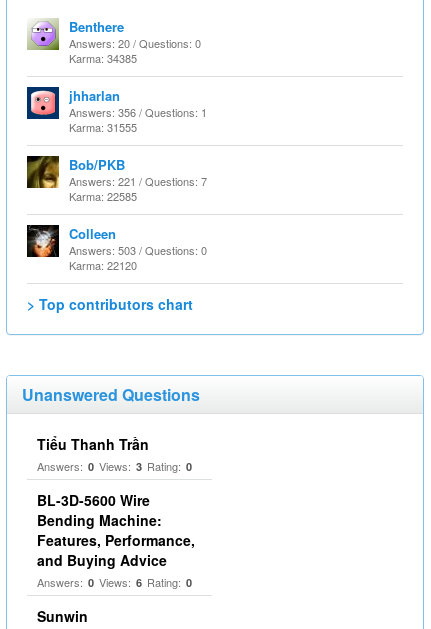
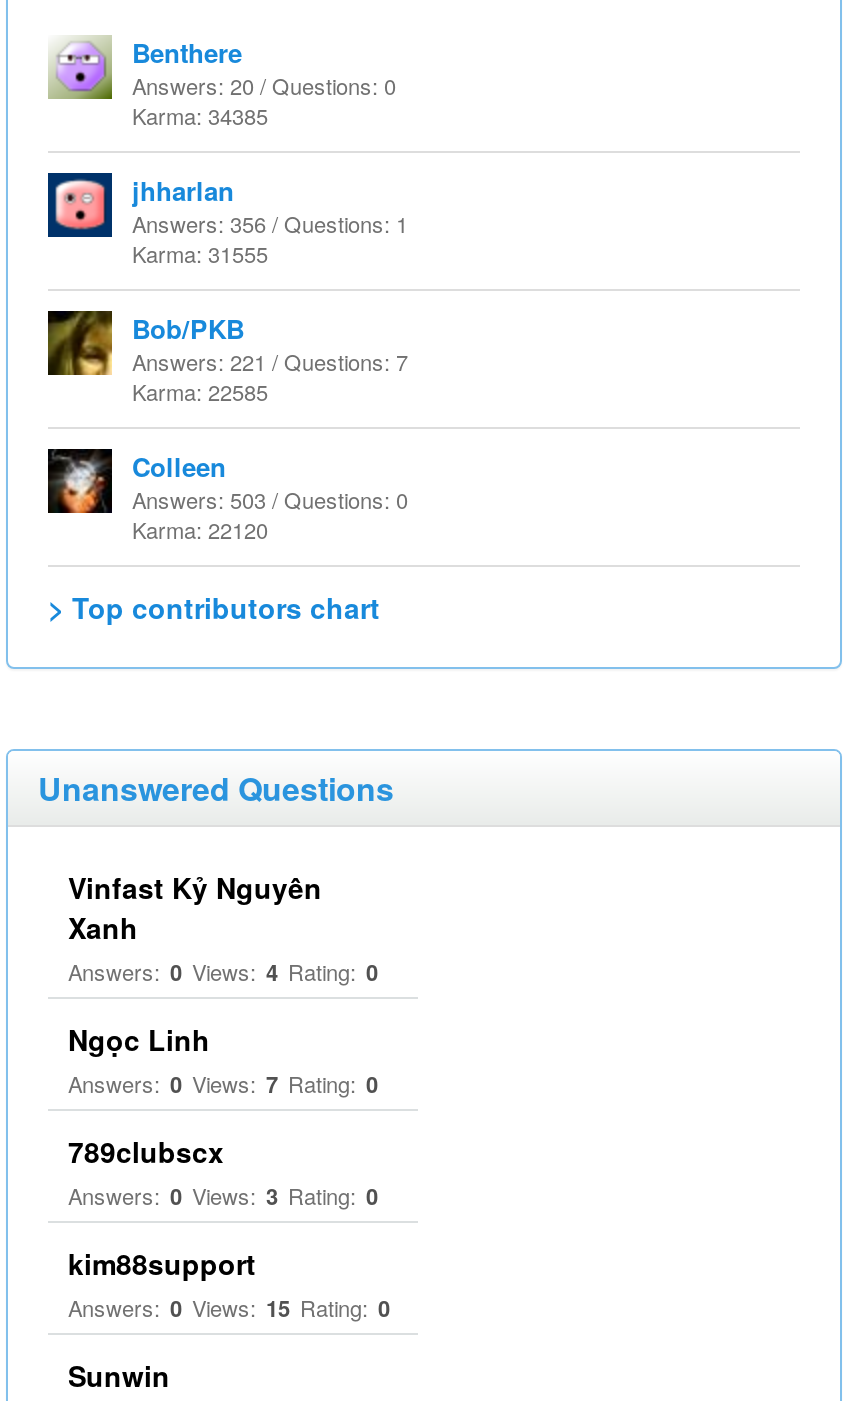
[37,434,149,454] Tiểu Thanh Trần -> [68,867,378,1171] Vinfast Kỷ Nguyên | Xanh | Answers: 0 Views: 4 Rating: 0 | Ngọc Linh | Answers: 0 Views: 7 Rating: 0 | 789clubscx
moved [37,458,192,474] -> [68,1179,378,1211]: Answers: 0 Views: 3 Rating: 0
[37,490,195,590] BL-3D-5600 Wire | Bending Machine: | Features, Performance, | and Buying Advice | Answers: 0 Views: 6 Rating: 0 -> [68,1243,390,1323] kim88support | Answers: 0 Views: 15 Rating: 0

